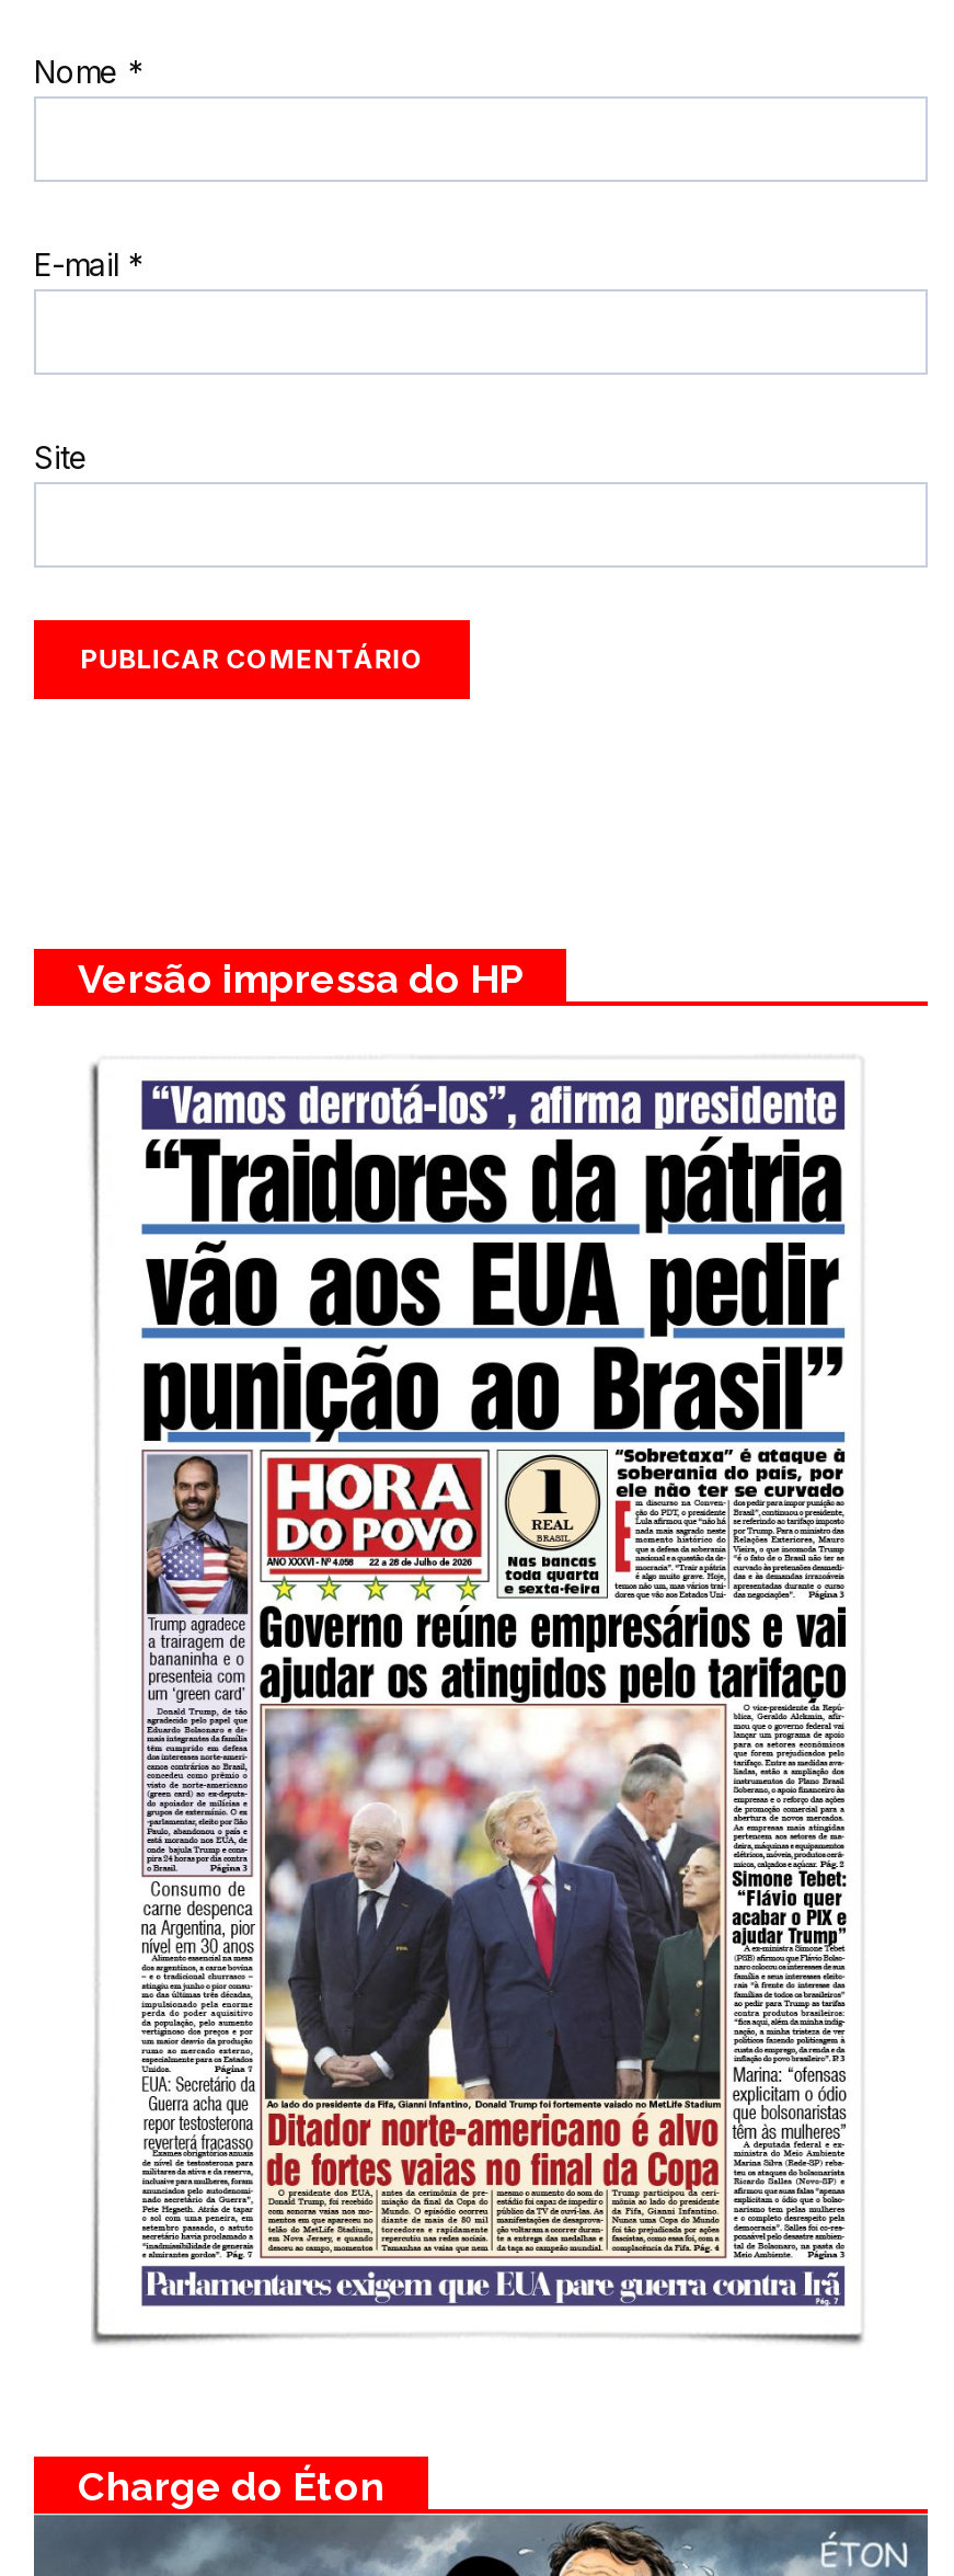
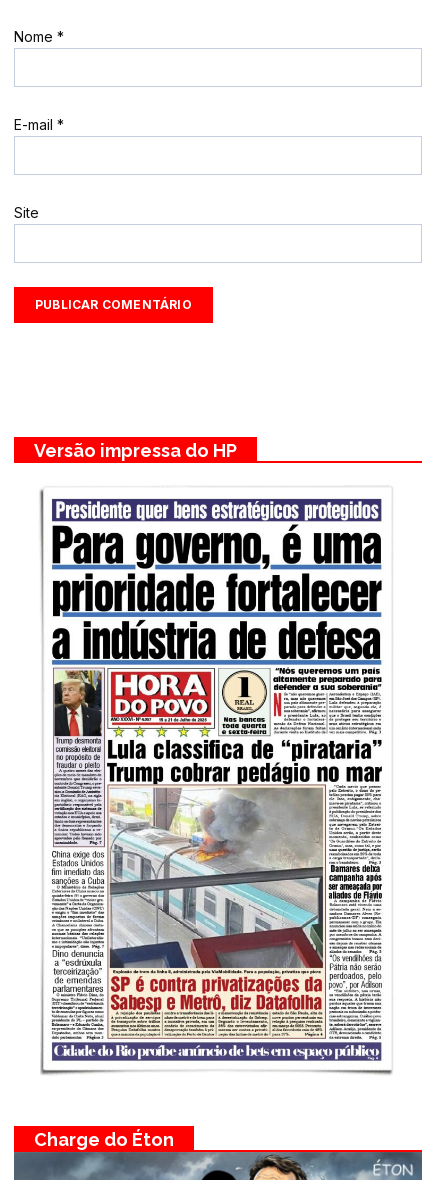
[117,1079,849,2315] [image] -> [51,498,385,1062] [image]

